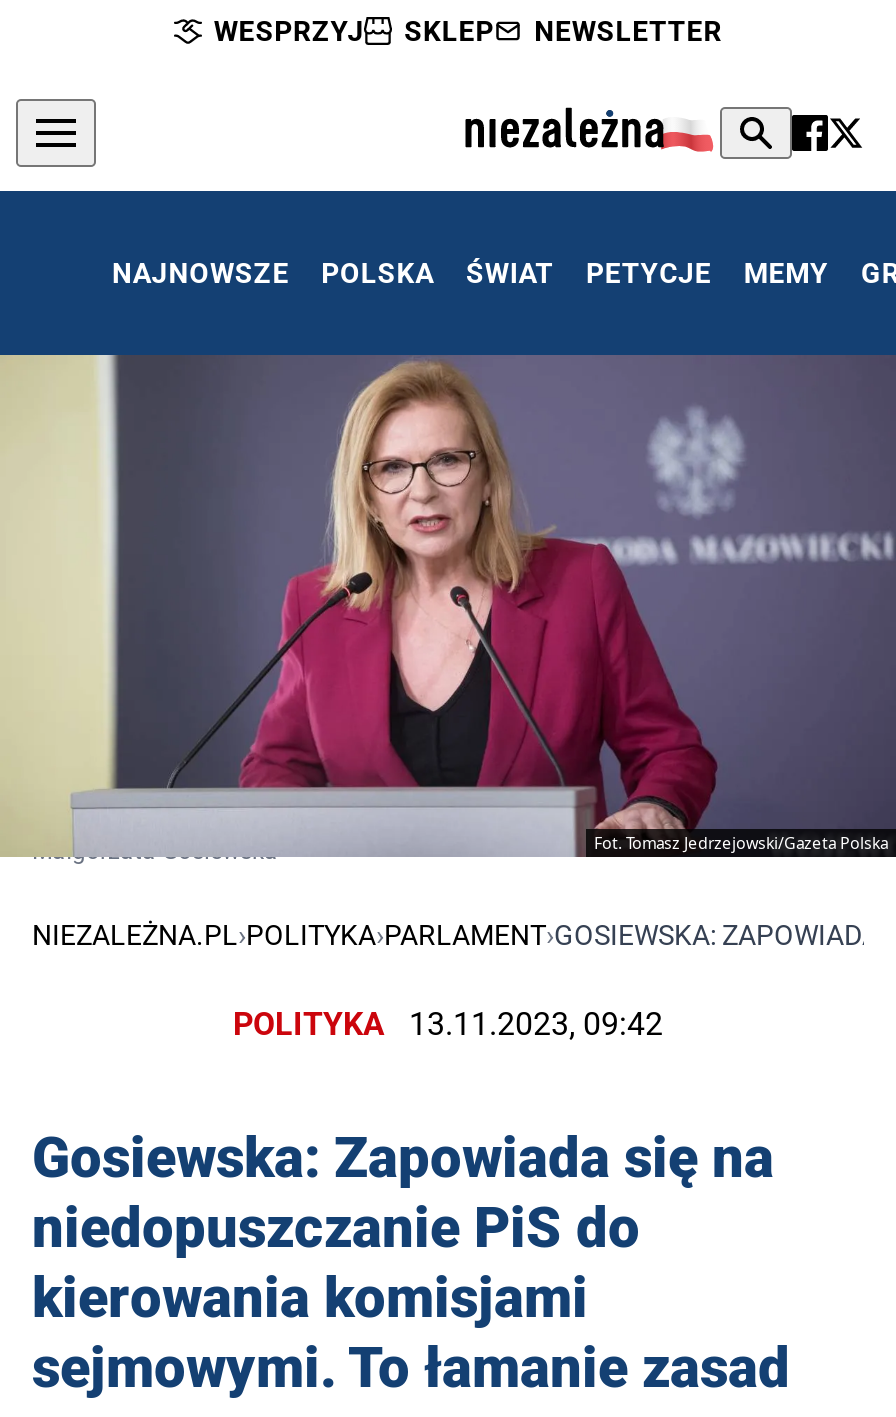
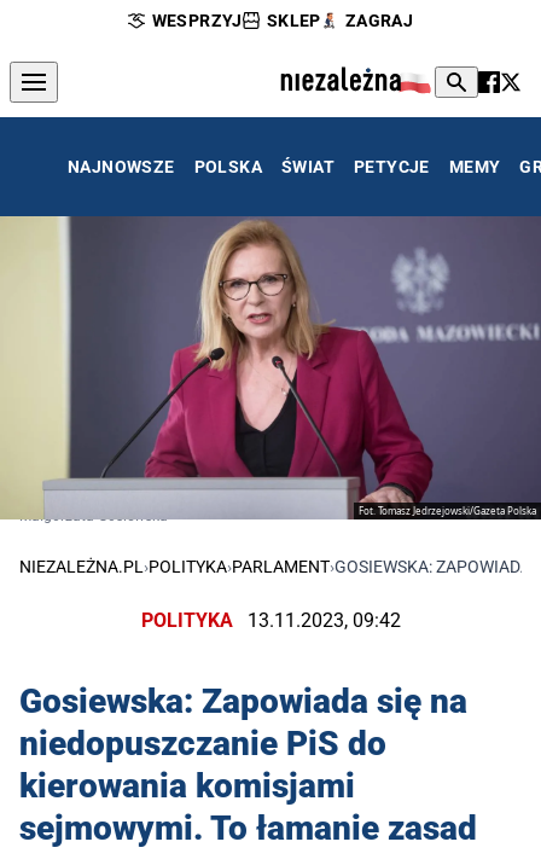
[534,15,722,47] NEWSLETTER -> [345,11,413,30] ZAGRAJ

